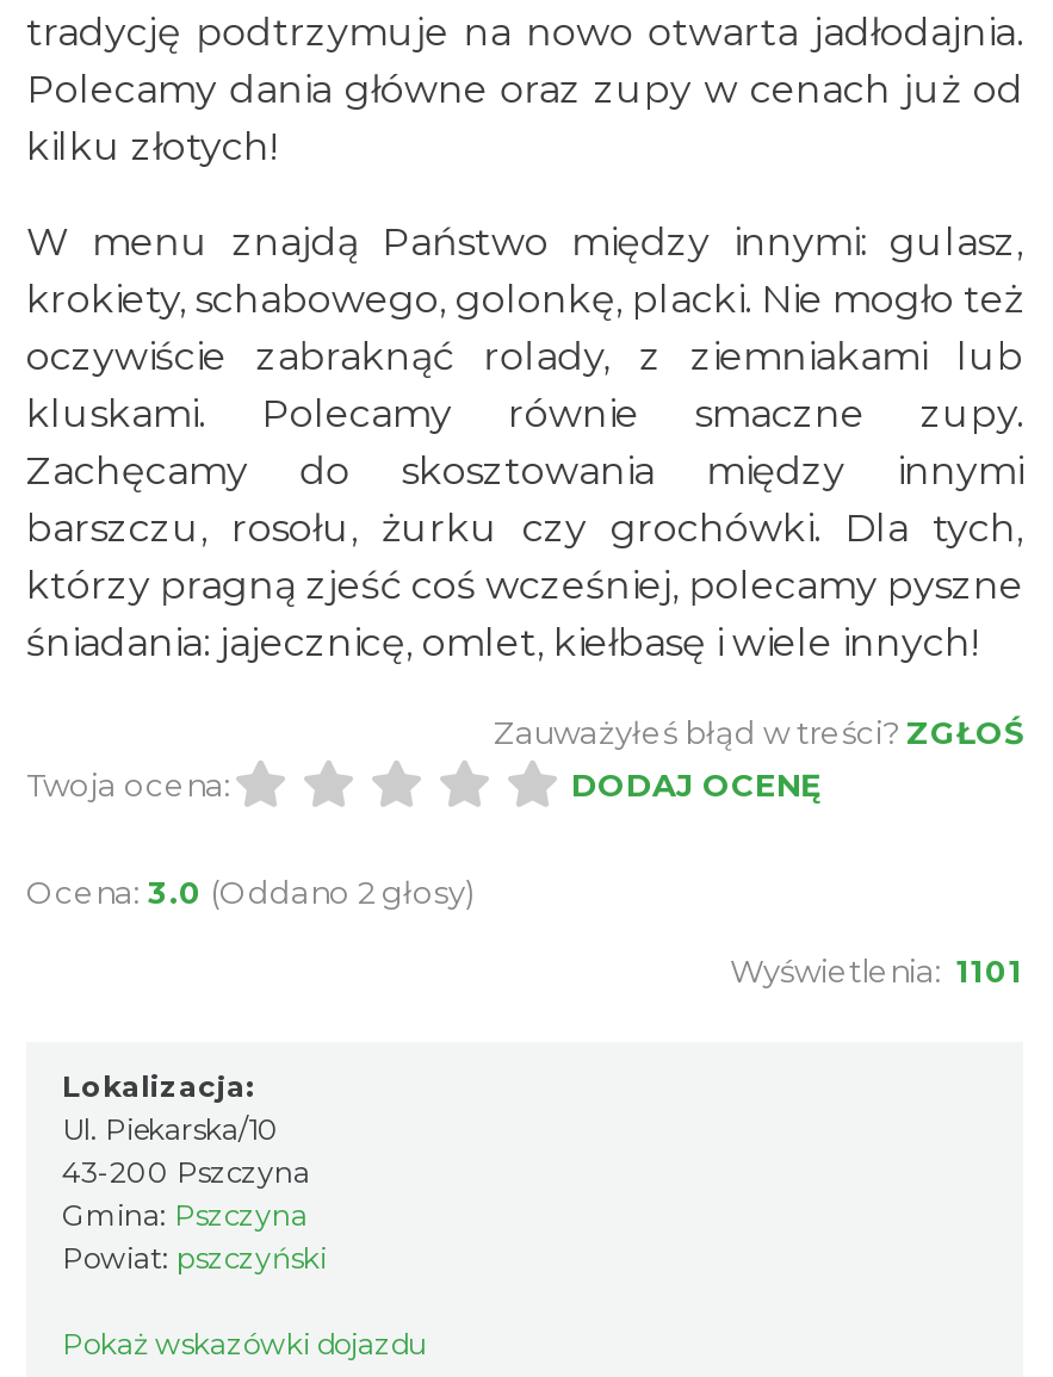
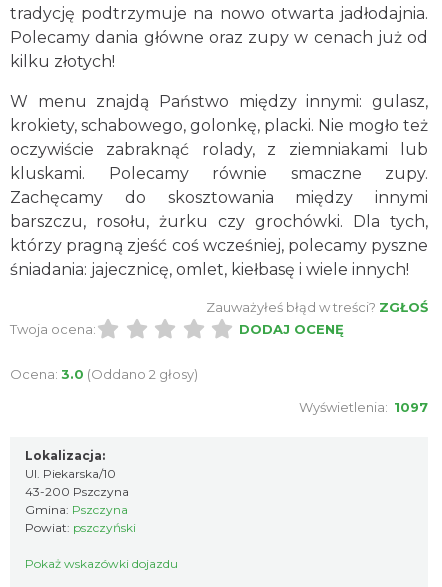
[730,951,1023,990] Wyświetlenia: 1101 -> [299,399,428,415] Wyświetlenia: 1097

